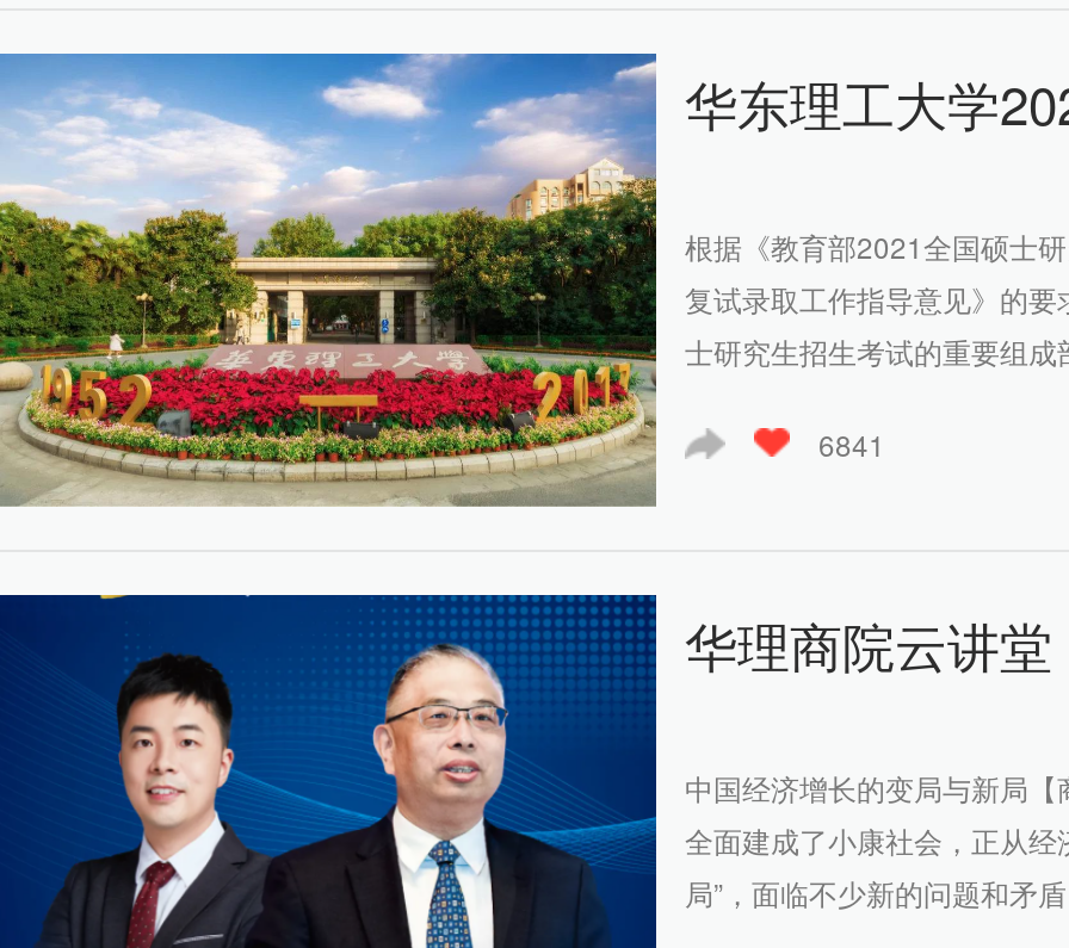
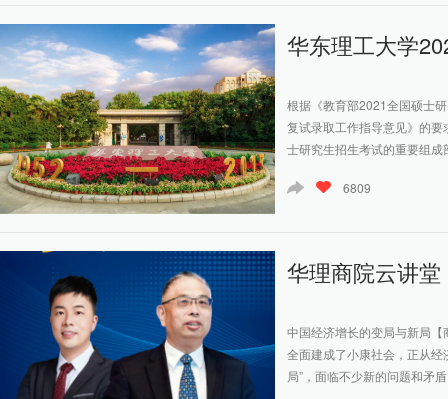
[818,423,885,464] 6841 -> [343,179,371,196] 6809

